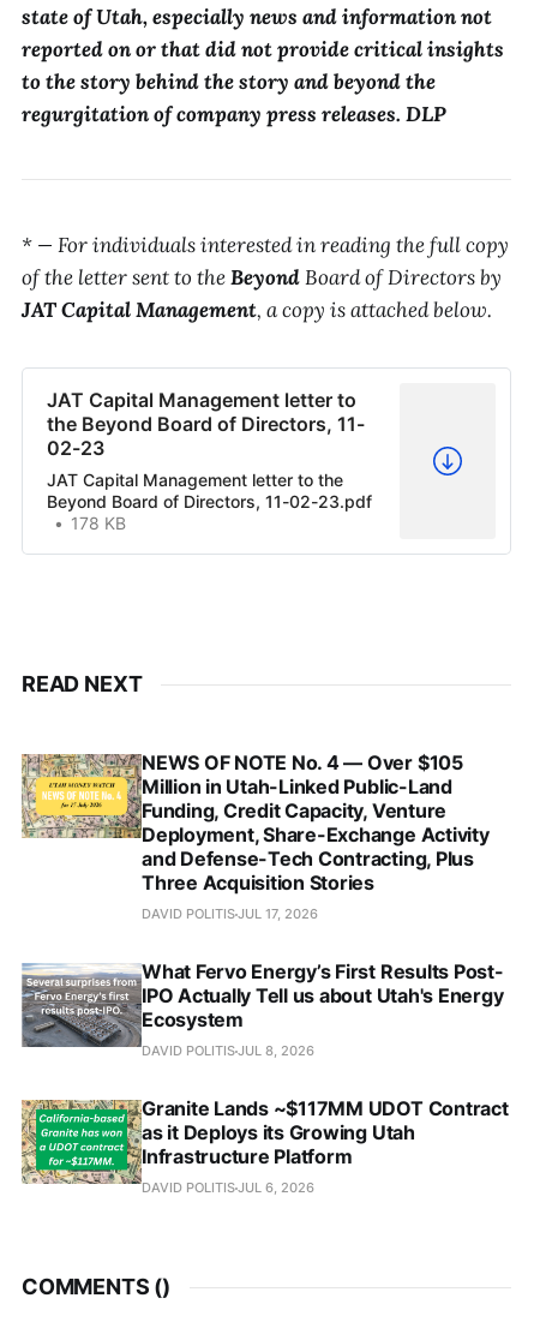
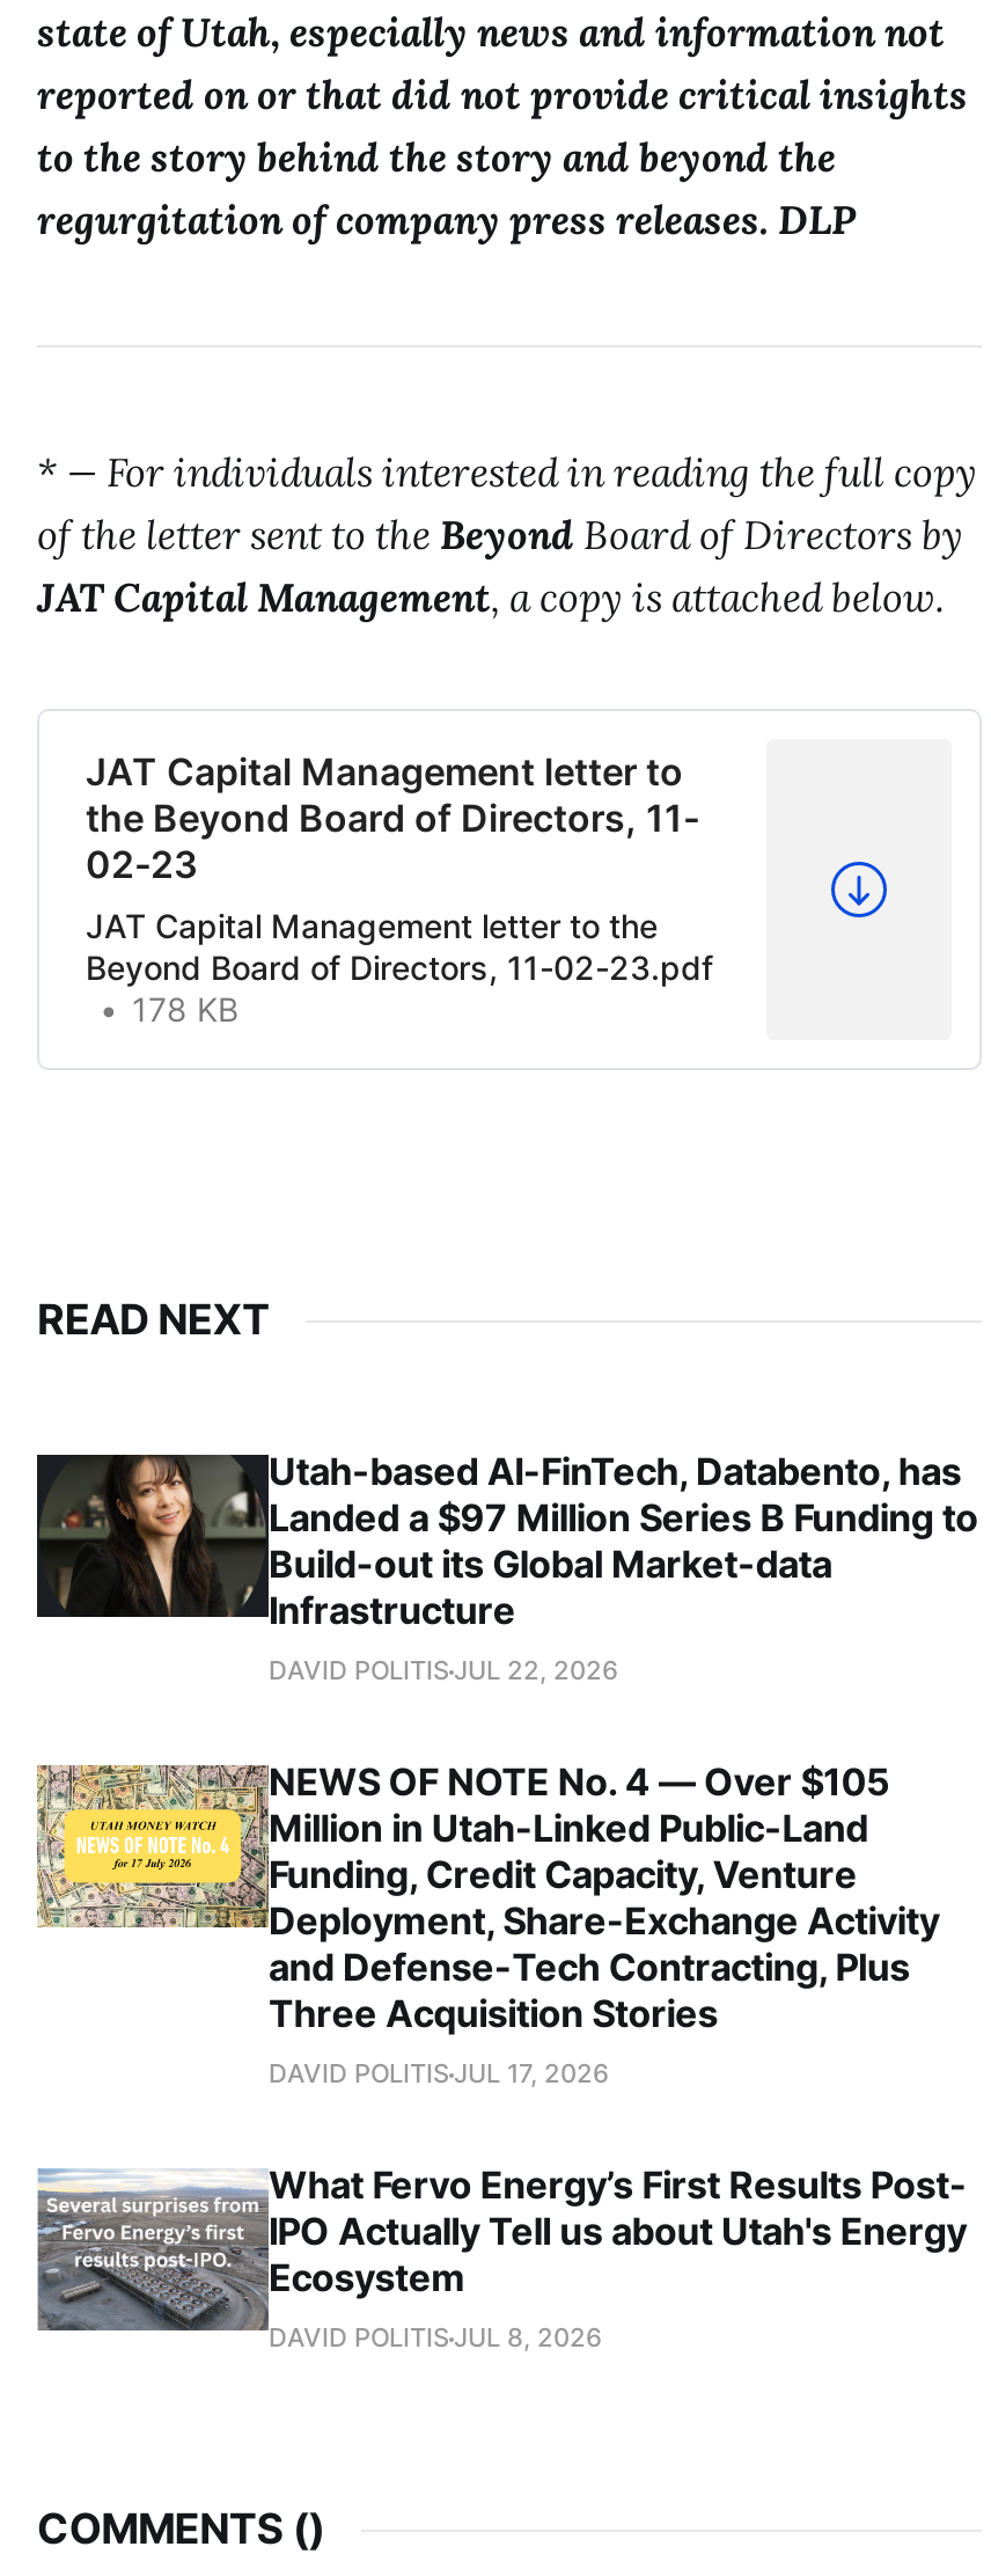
none -> [35,1448,978,1687] [image] | Utah-based AI-FinTech, Databento, has | Landed a $97 Million Series B Funding to | Build-out its Global Market-data | Infrastructure | DAVID POLITIS JUL 22, 2026
moved [19,751,504,1059] -> [32,1759,967,2354]: [image] | NEWS OF NOTE No. 4 — Over $105 | Million in Utah-Linked Public-Land | ... | Ecosystem | DAVID POLITIS JUL 8, 2026
[20,1097,508,1196] [image] | Granite Lands ~$117MM UDOT Contract | as it Deploys its Growing Utah | Infrastructure Platform | DAVID POLITIS JUL 6, 2026 -> none

